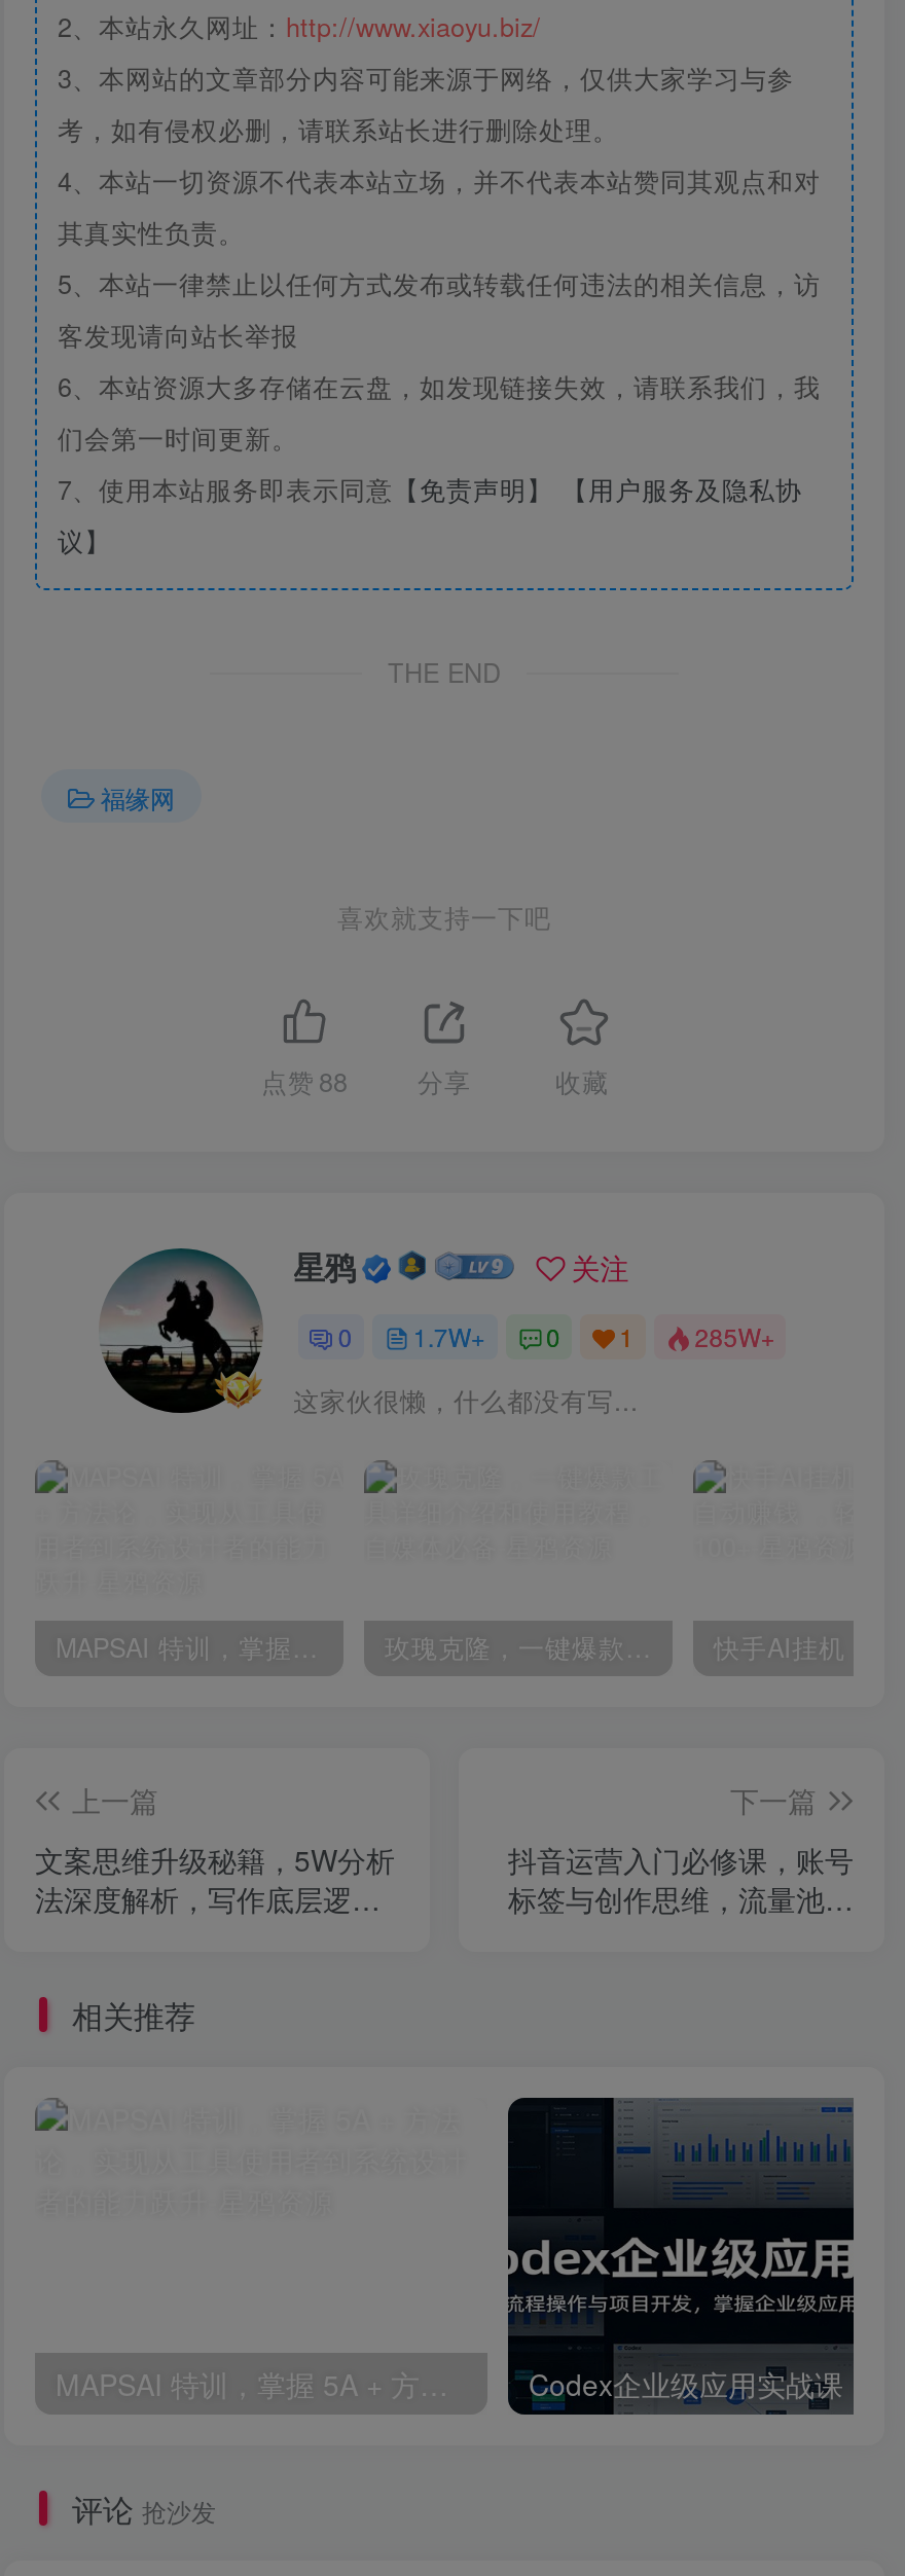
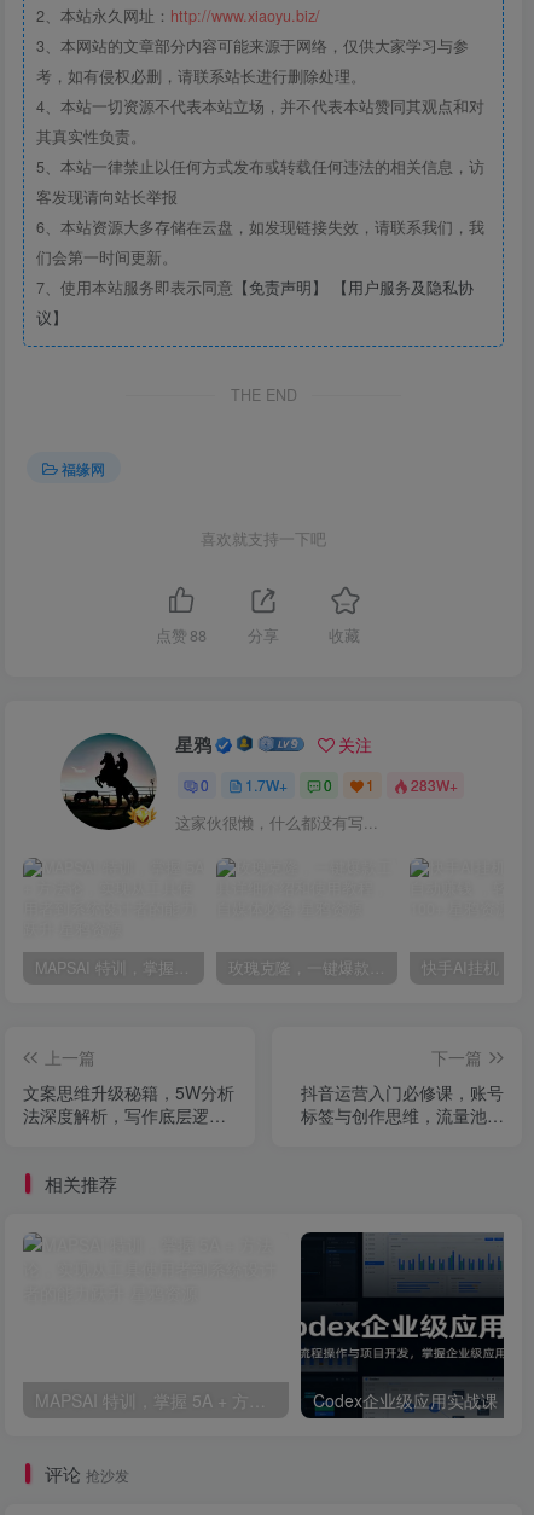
[338,1319,775,1354] 0 1.7W+ 0 1 285W+ -> [201,775,458,795] 0 1.7W+ 0 1 283W+

